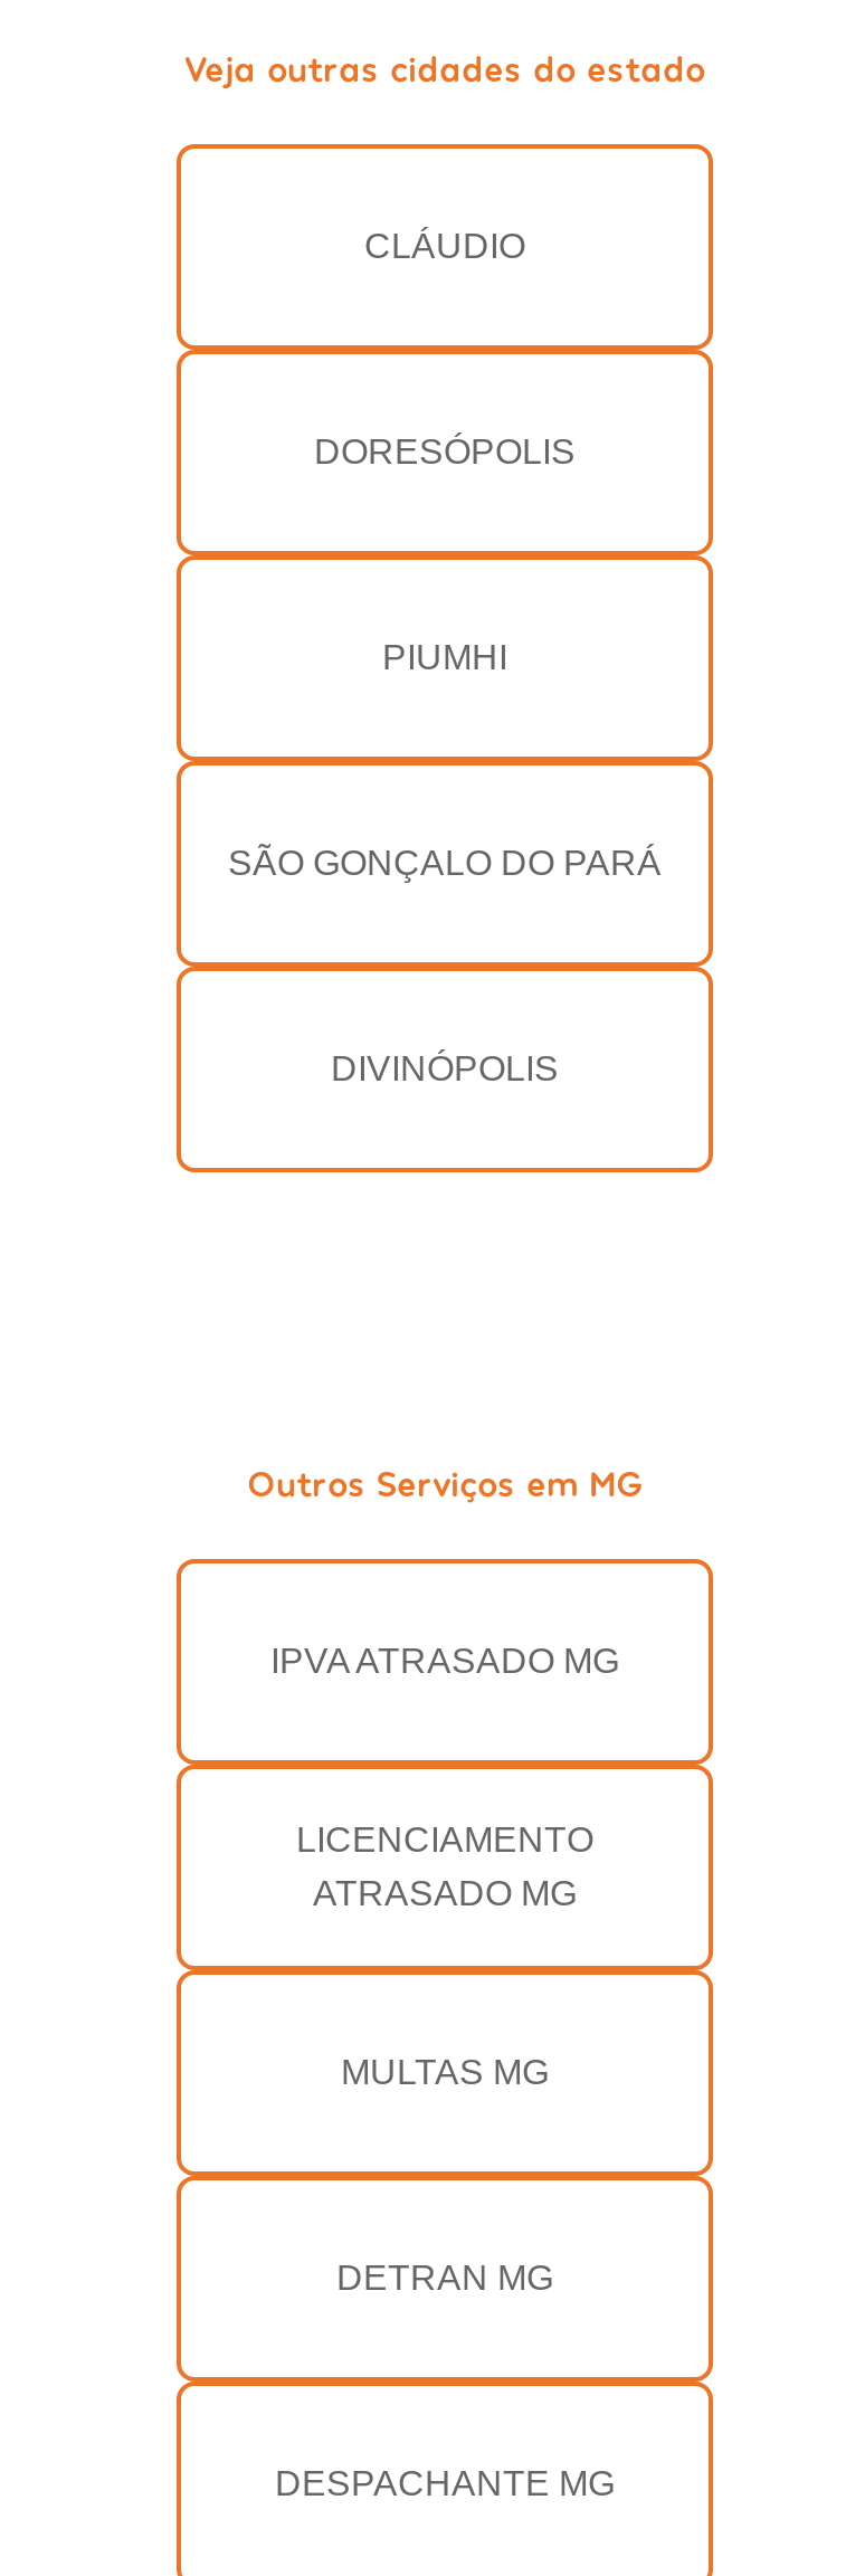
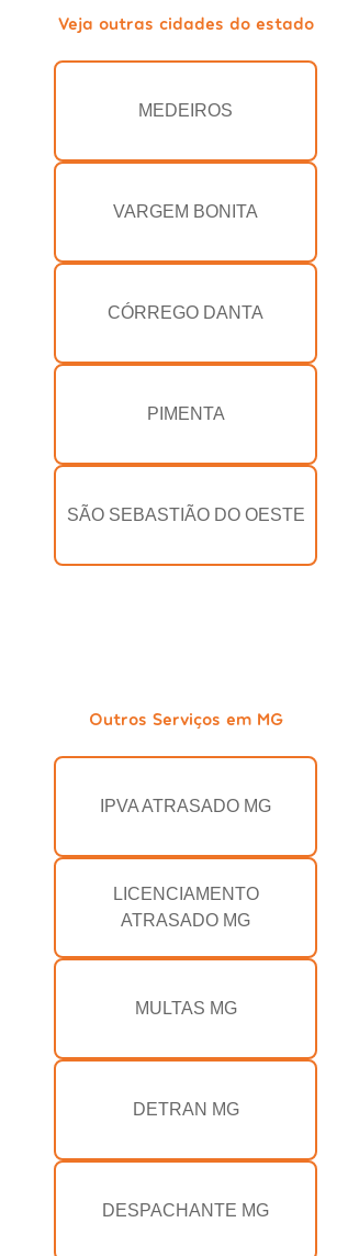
[364,227,525,265] CLÁUDIO -> [138,101,233,120] MEDEIROS
[314,433,576,471] DORESÓPOLIS -> [113,202,258,221] VARGEM BONITA
[382,639,507,677] PIUMHI -> [108,304,263,322] CÓRREGO DANTA
[228,844,662,882] SÃO GONÇALO DO PARÁ -> [147,405,224,423] PIMENTA
[331,1050,559,1088] DIVINÓPOLIS -> [66,506,305,524] SÃO SEBASTIÃO DO OESTE

